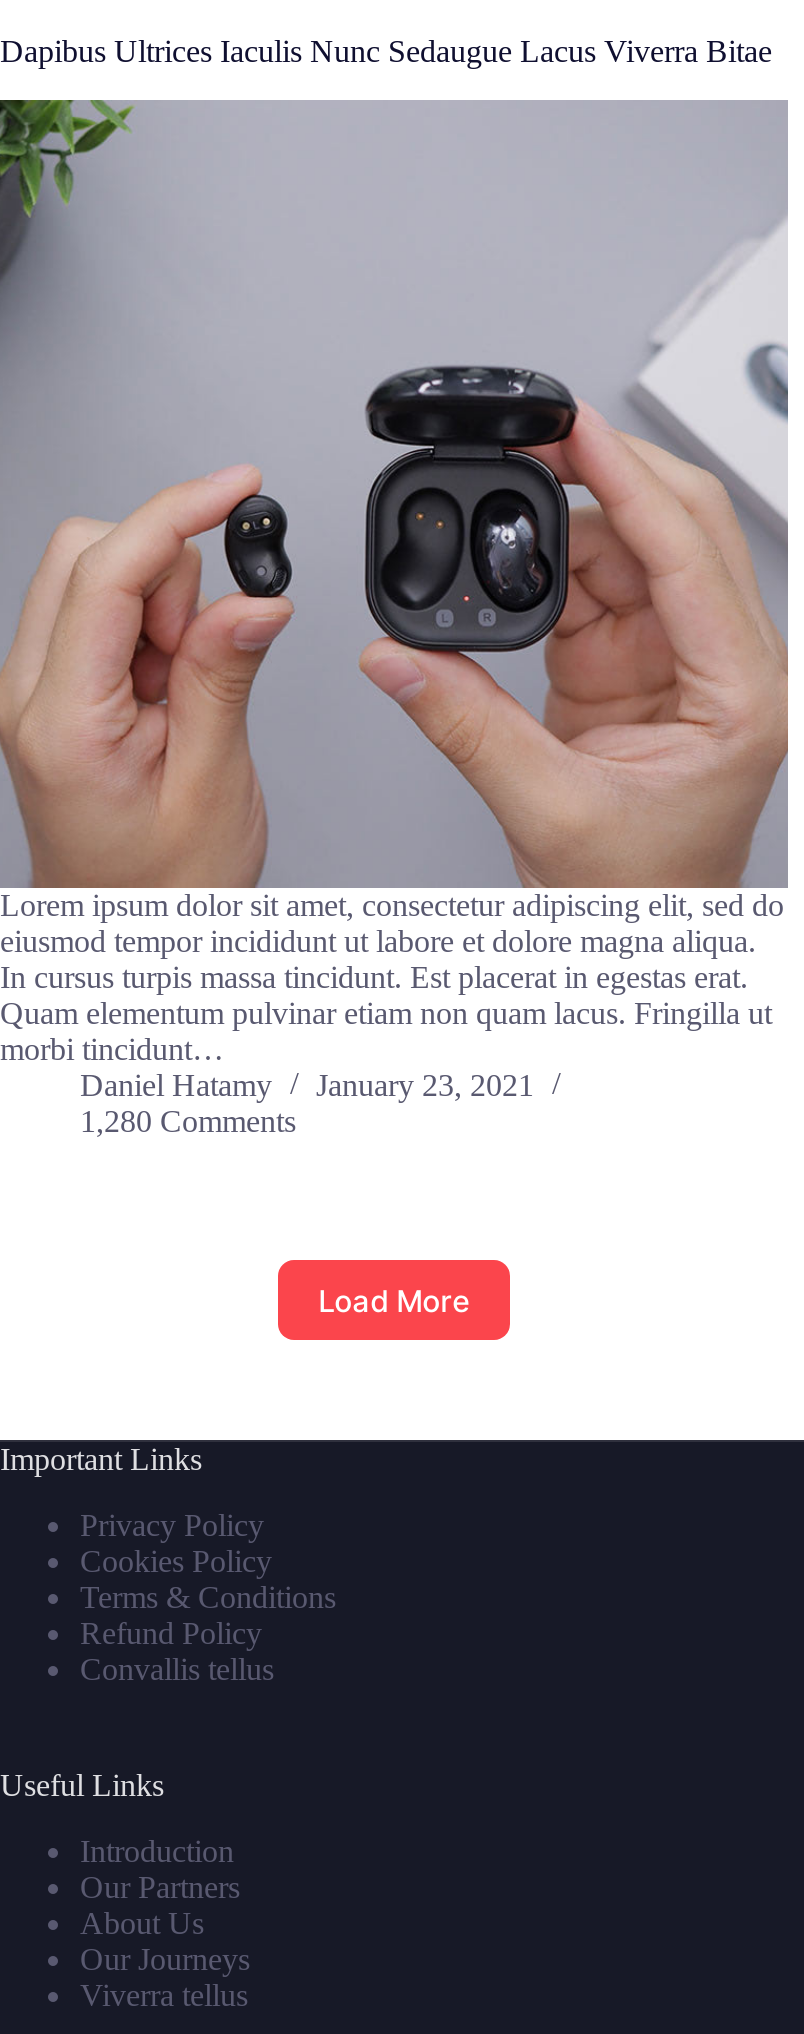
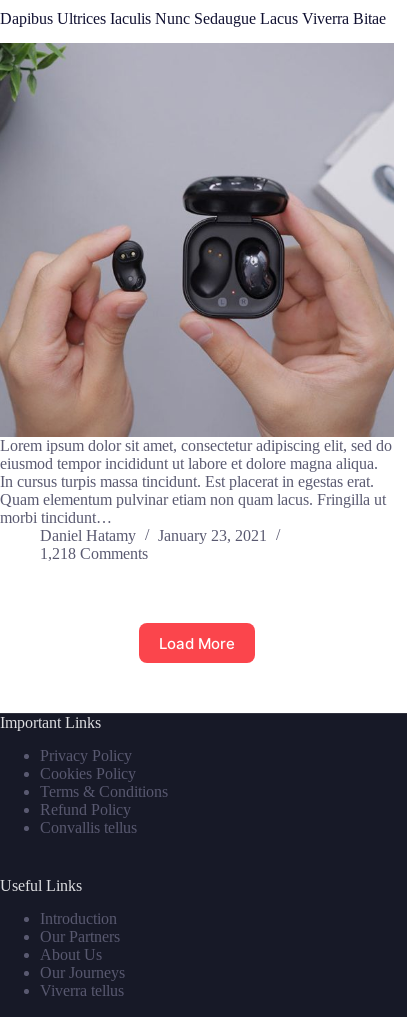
[80,1104,296,1138] 1,280 Comments -> [40,545,148,562] 1,218 Comments

